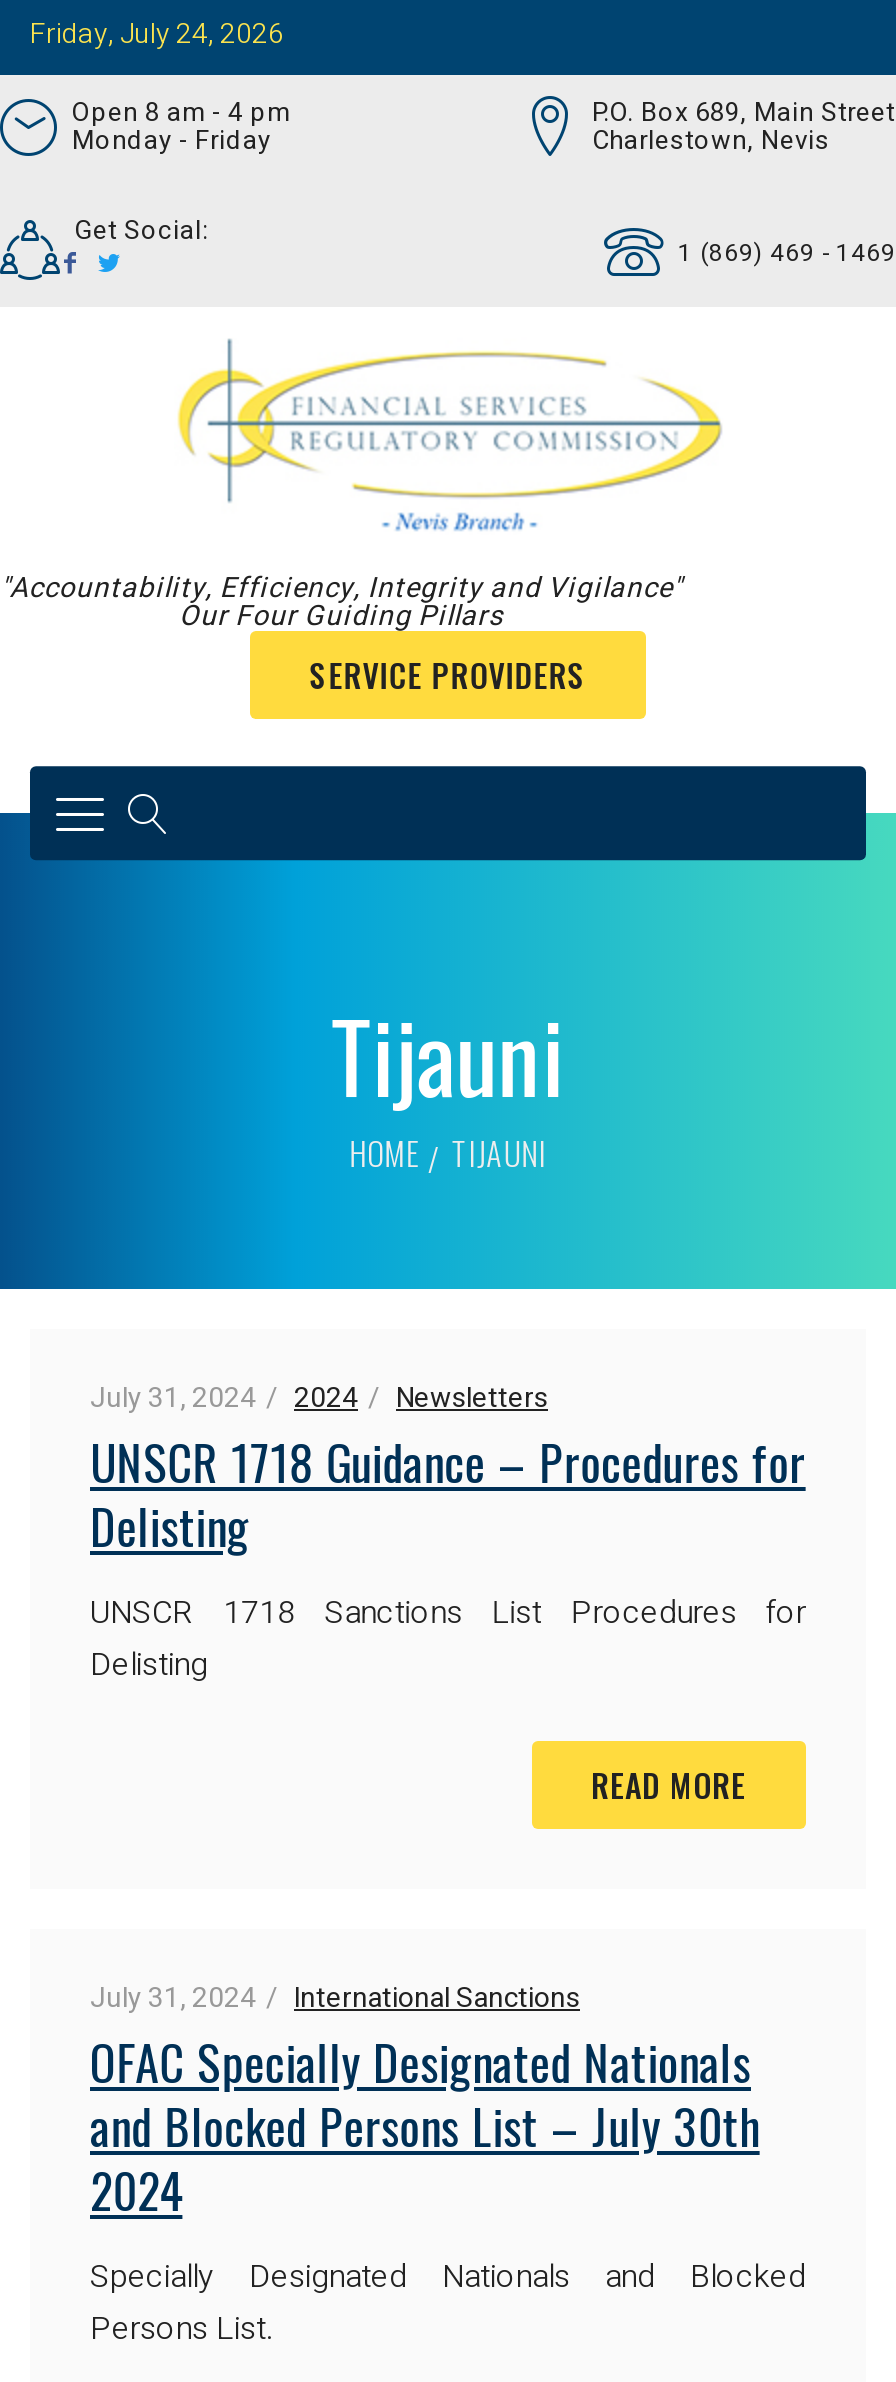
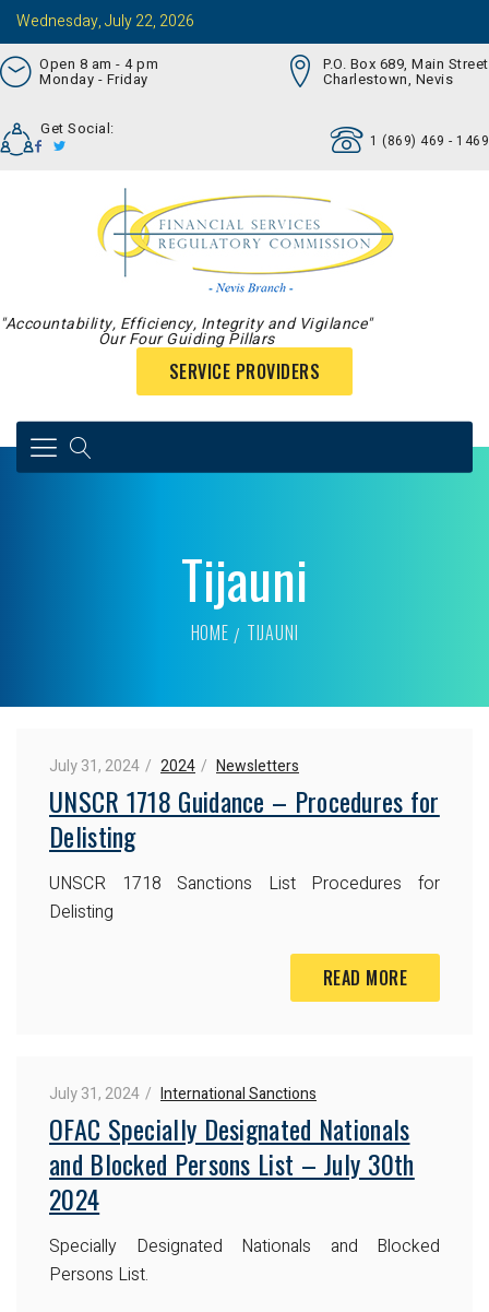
[30,13,284,55] Friday, July 24, 2026 -> [16,10,194,33] Wednesday, July 22, 2026

